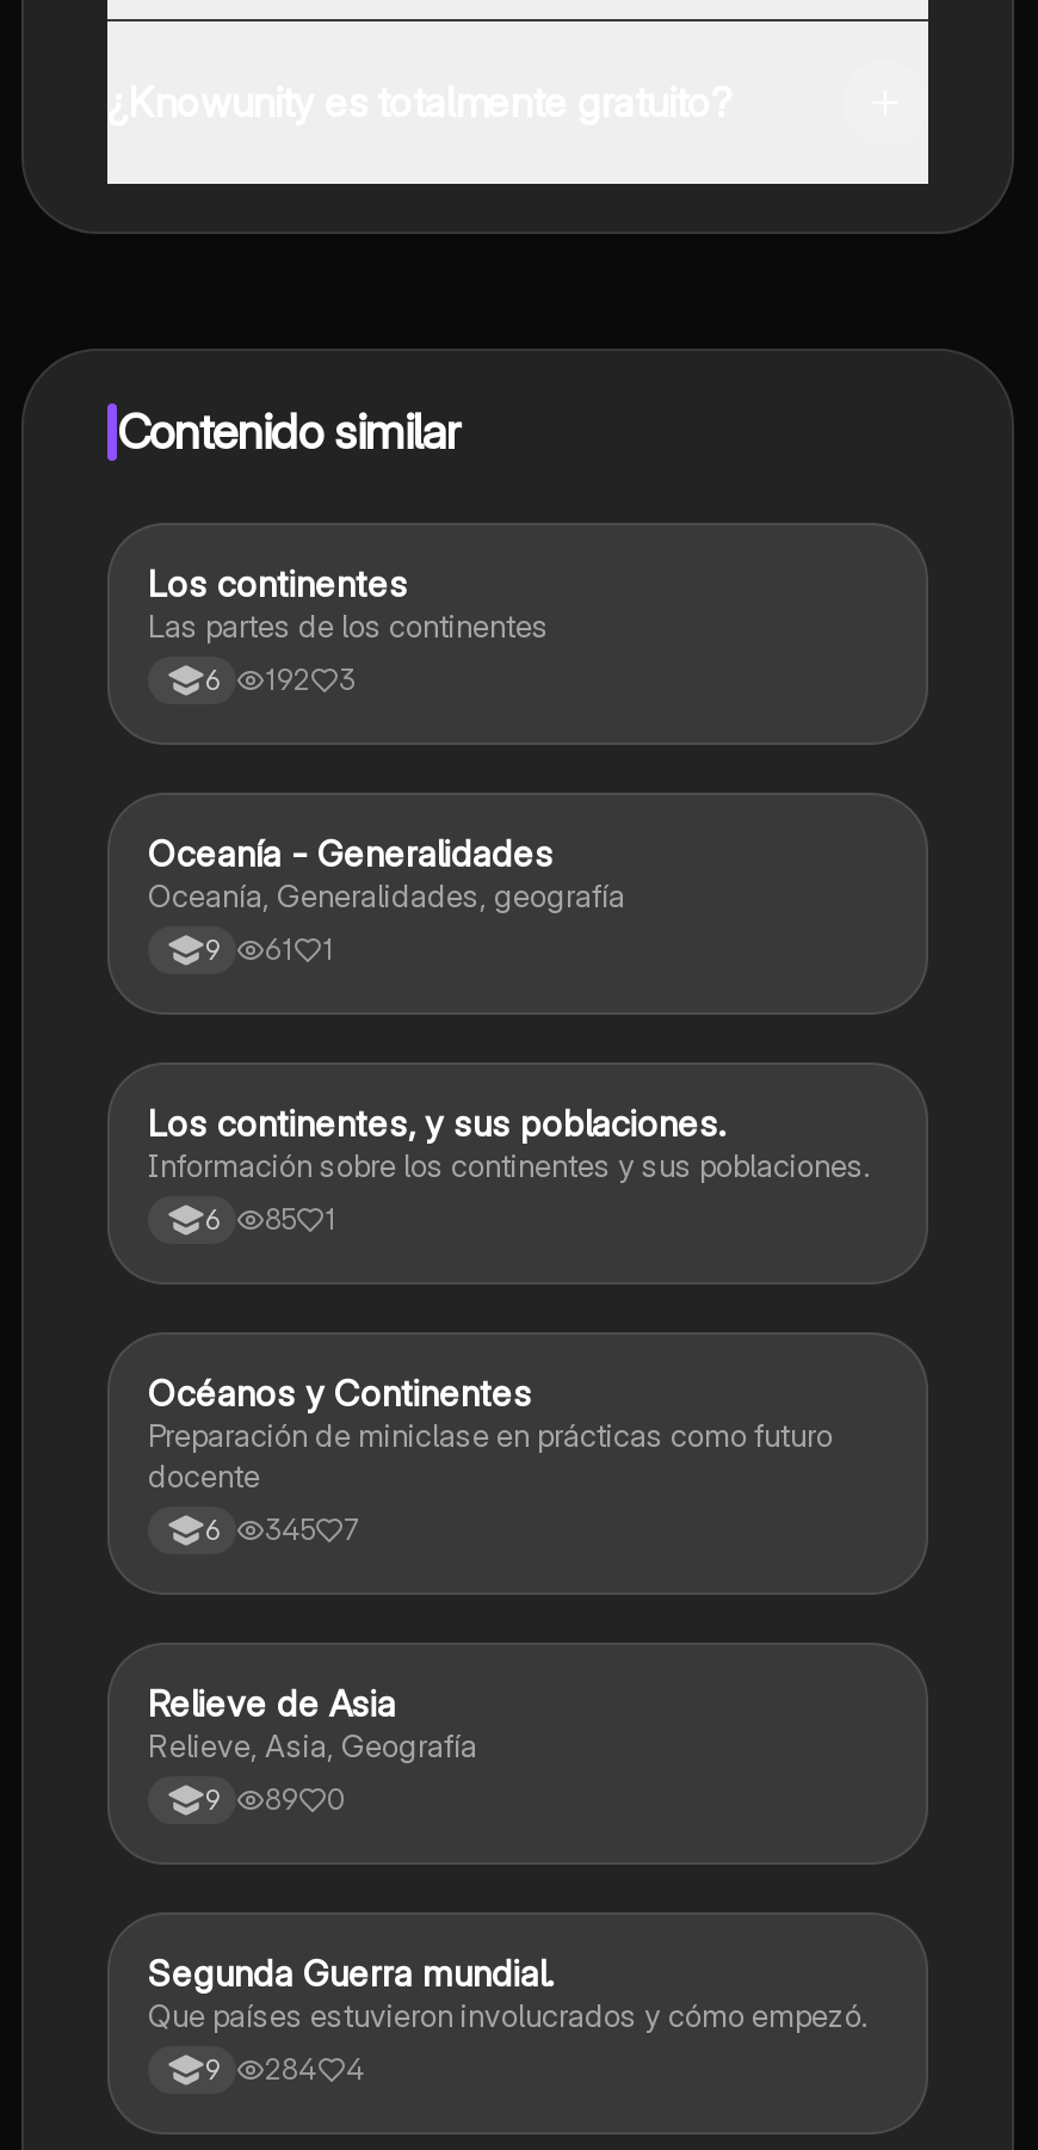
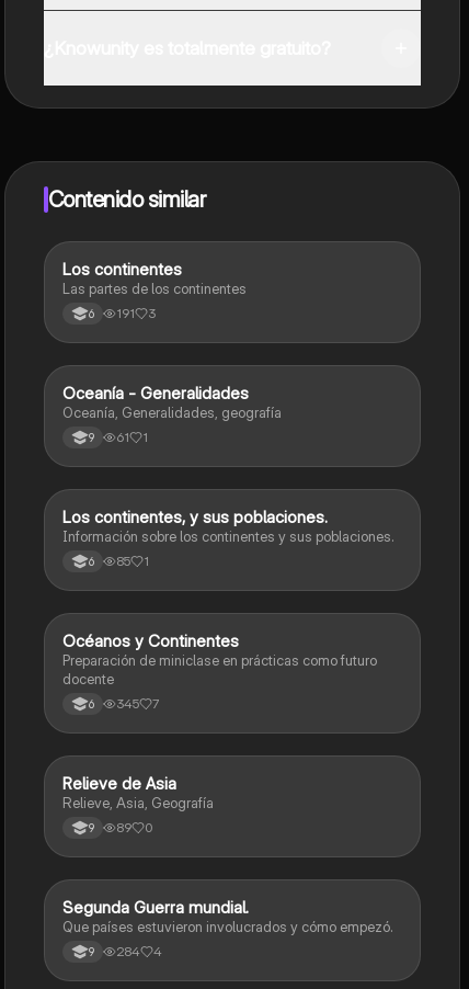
[205,662,356,698] 6 192 3 -> [89,305,156,322] 6 191 3

